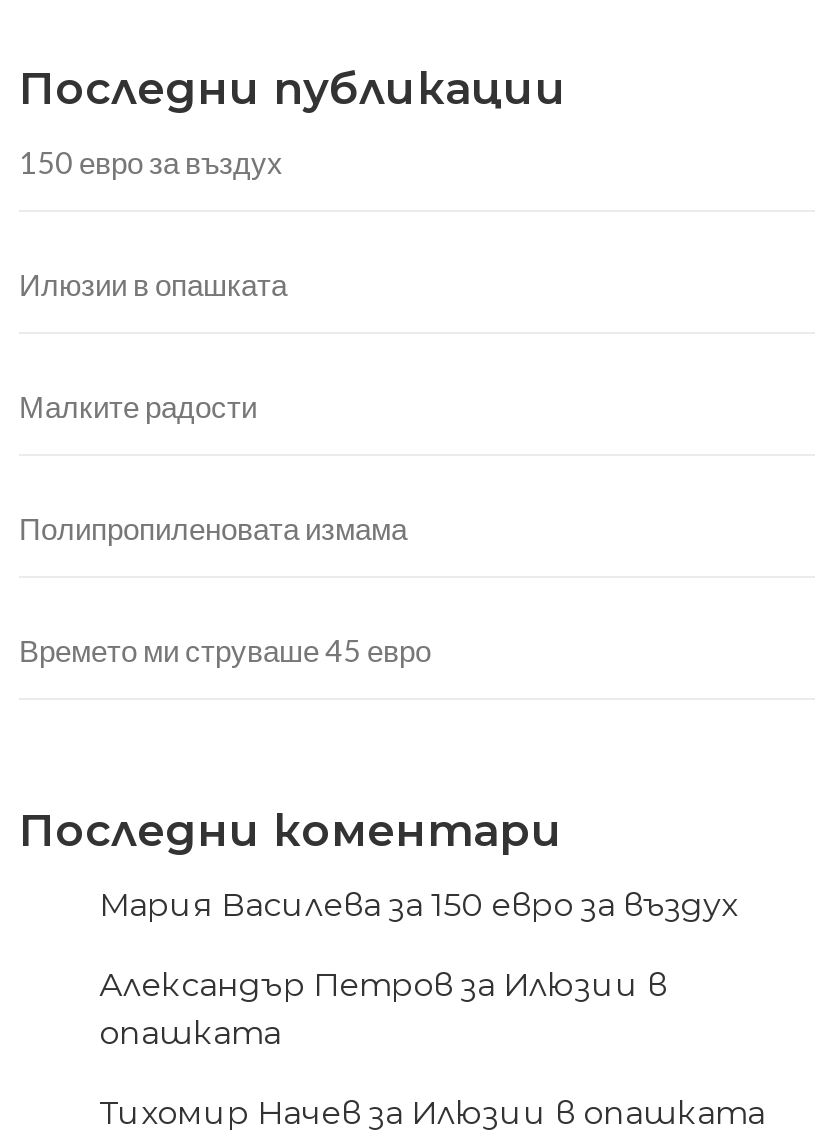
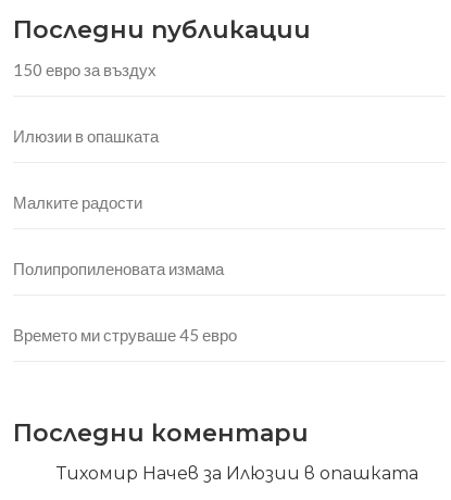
[99,886,737,1052] Мария Василева за 150 евро за въздух | Александър Петров за Илюзии в | опашката -> none

